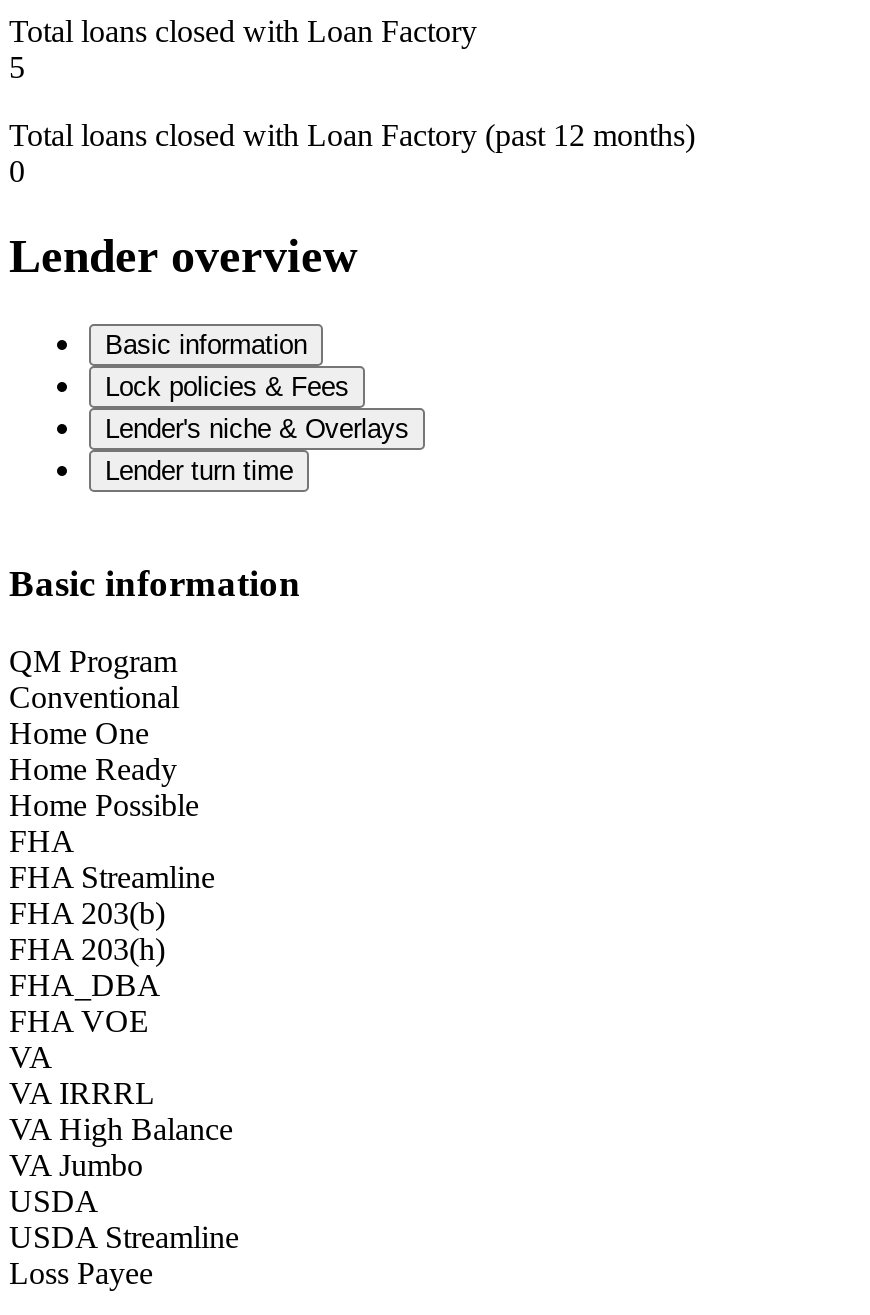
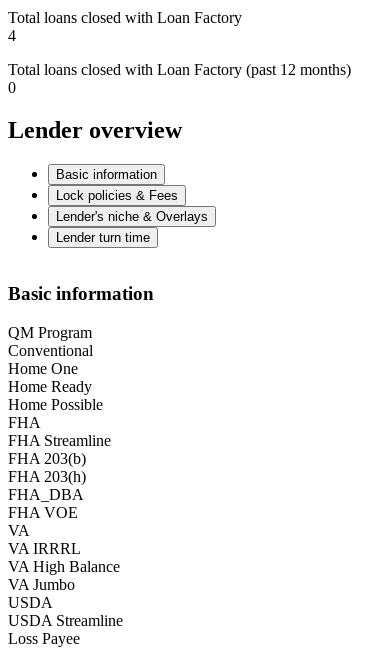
[9,51,25,85] 5 -> [8,27,16,44] 4

